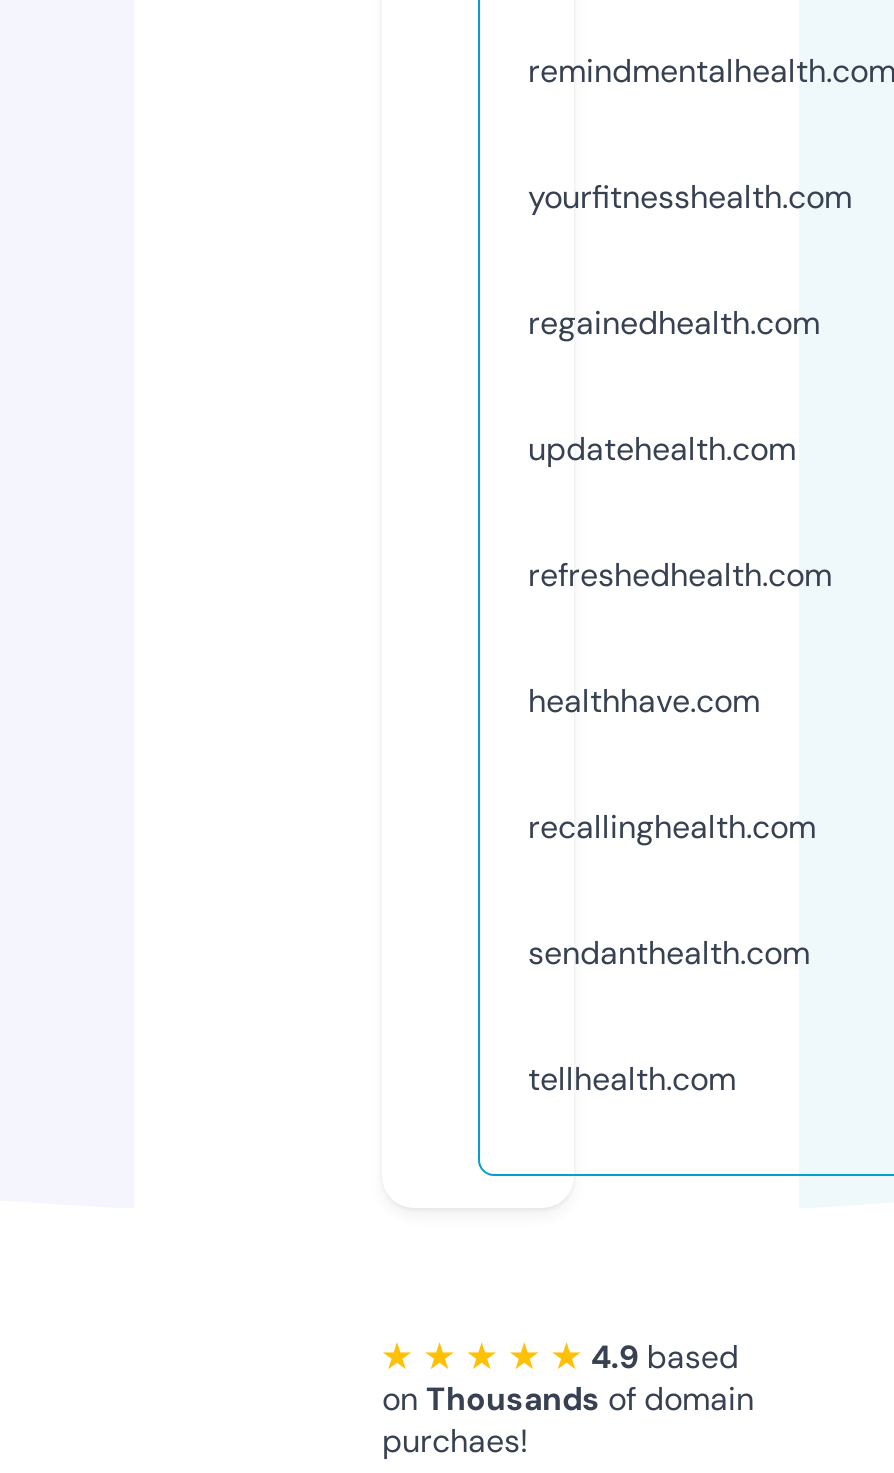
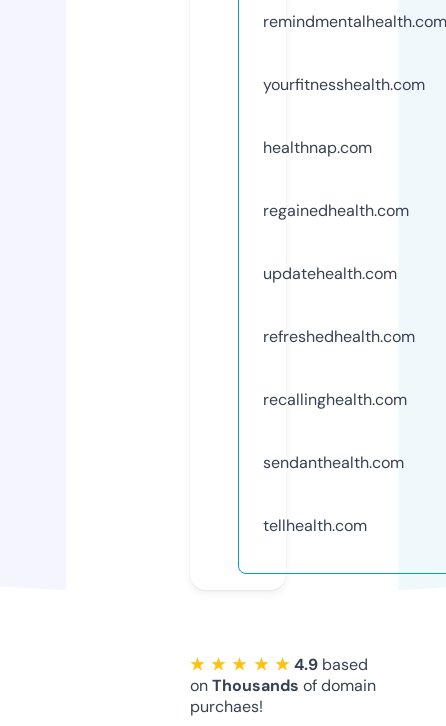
none -> [263,137,372,158] healthnap.com
moved [528,302,832,596] -> [263,200,415,347]: regainedhealth.com | updatehealth.com | refreshedhealth.com
[528,680,760,722] healthhave.com -> none

